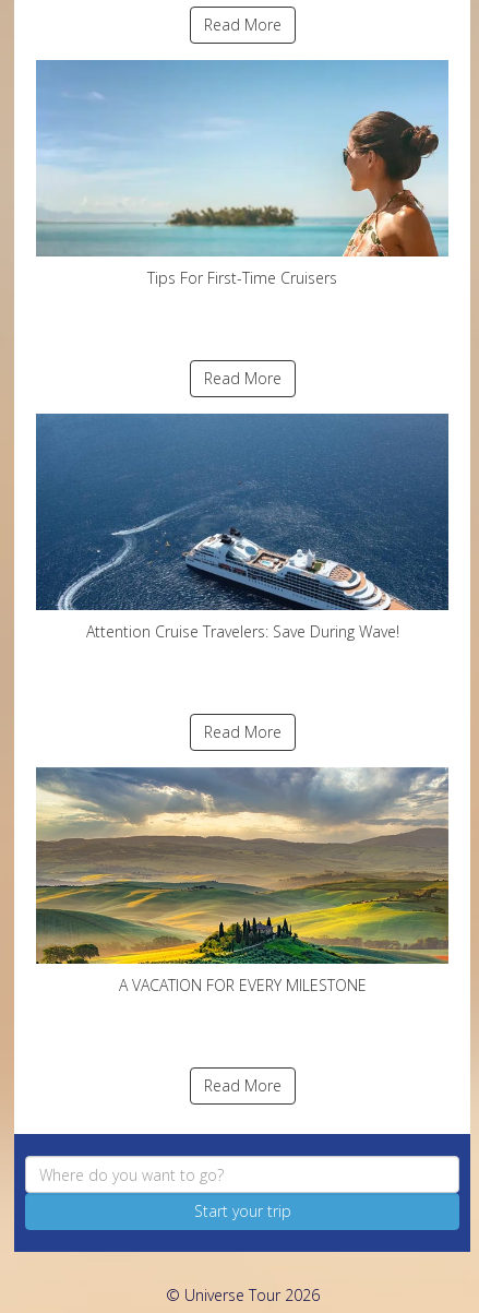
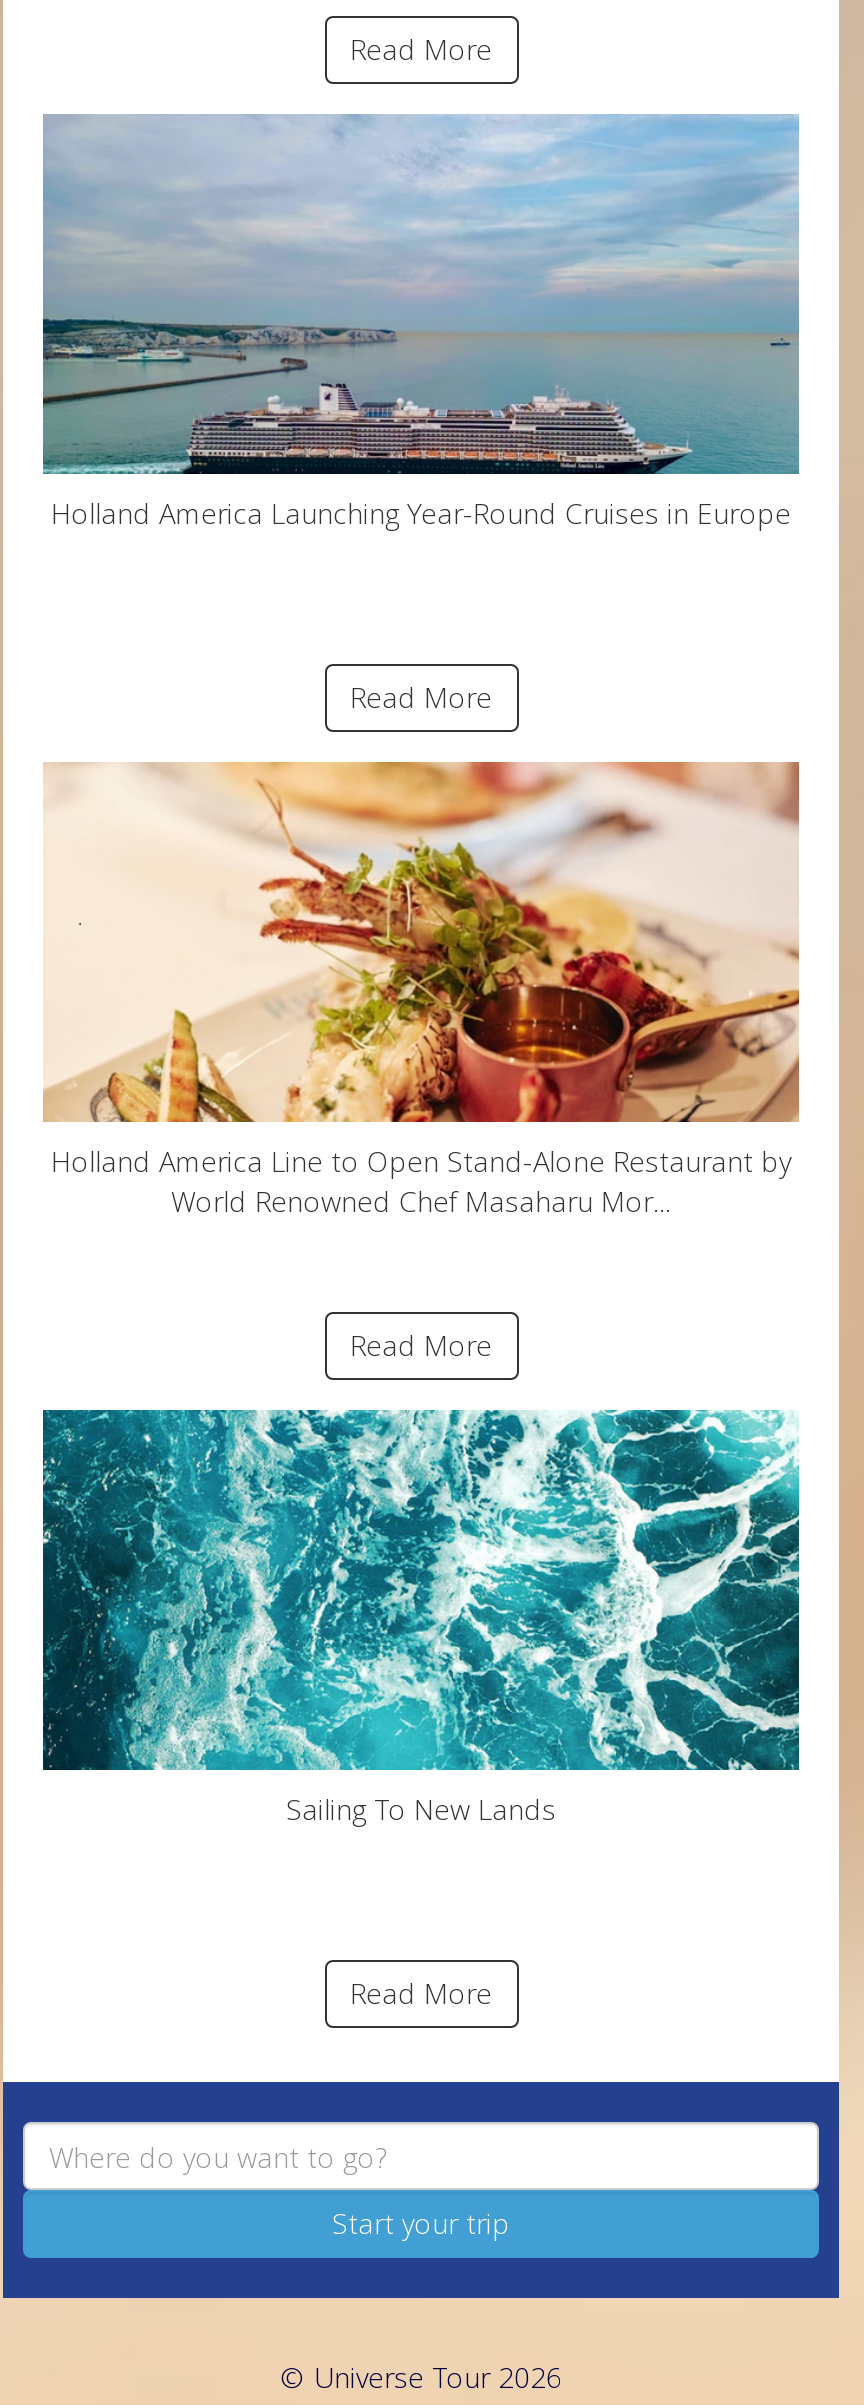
[36,60,448,288] [image] | Tips For First-Time Cruisers -> [41,116,799,531] [image] | Holland America Launching Year-Round Cruises in Europe
[35,413,450,641] [image] | Attention Cruise Travelers: Save During Wave! -> [43,760,801,1219] [image] | Holland America Line to Open Stand-Alone Restaurant by | World Renowned Chef Masaharu Mor...
[35,766,450,995] [image] | A VACATION FOR EVERY MILESTONE -> [41,1408,801,1827] [image] | Sailing To New Lands

